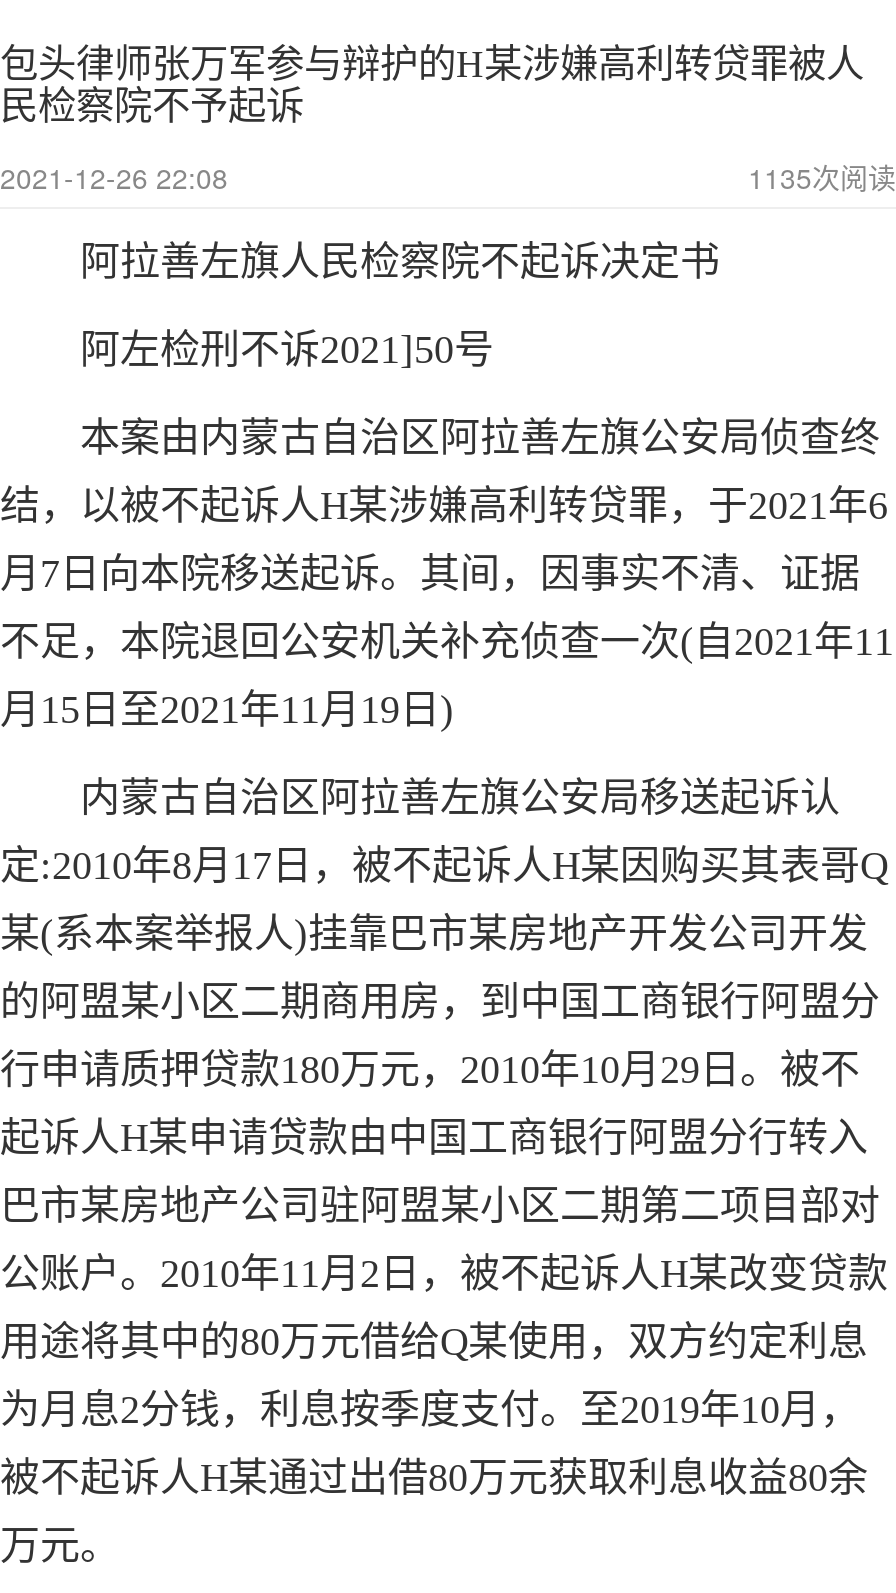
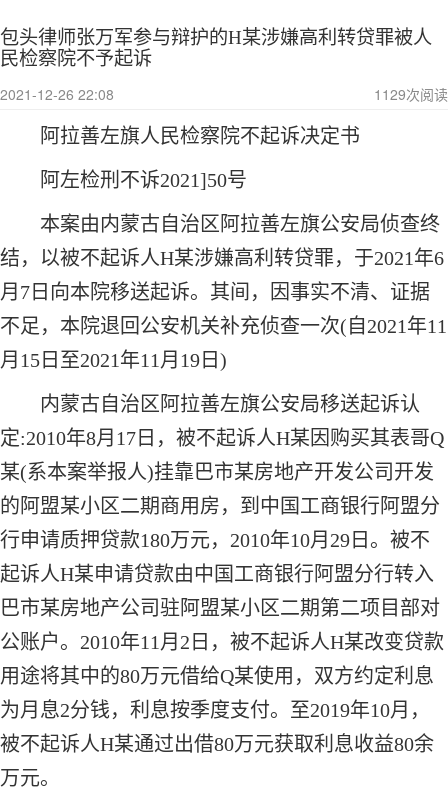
[748,157,896,197] 1135次阅读 -> [374,84,448,104] 1129次阅读

